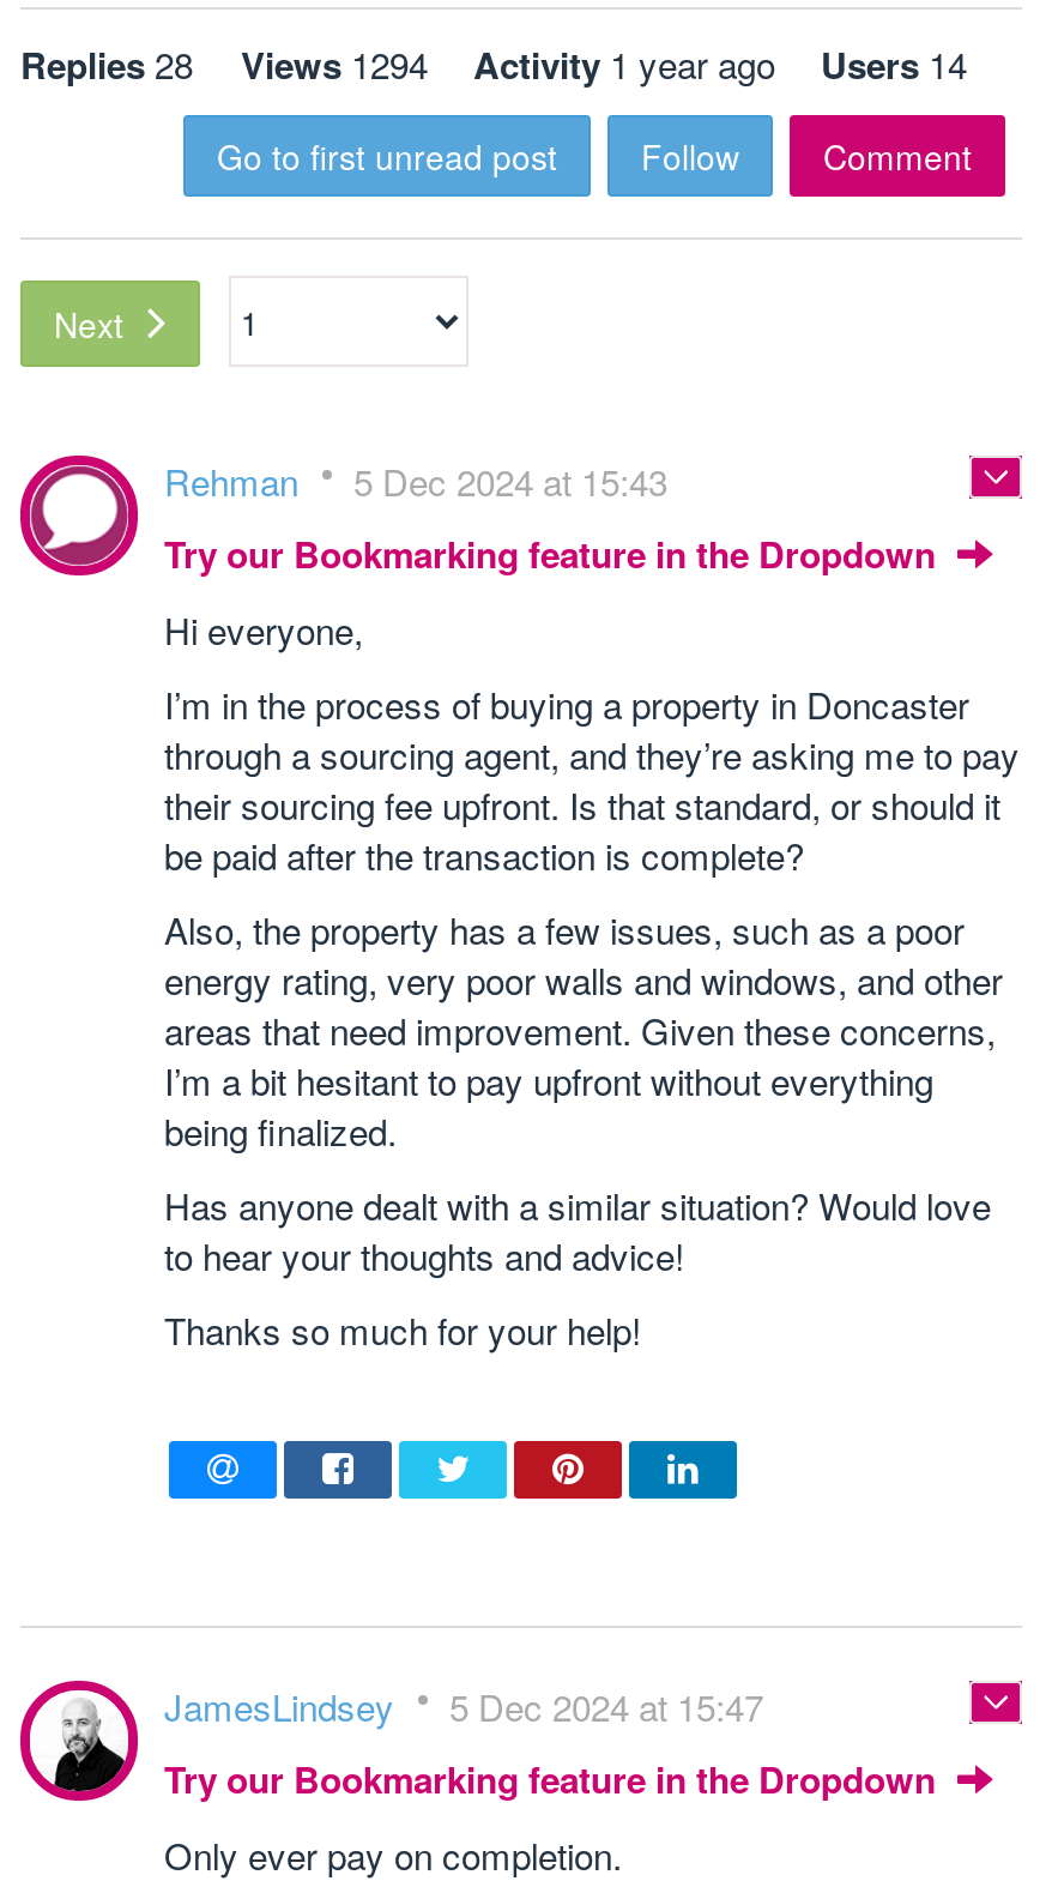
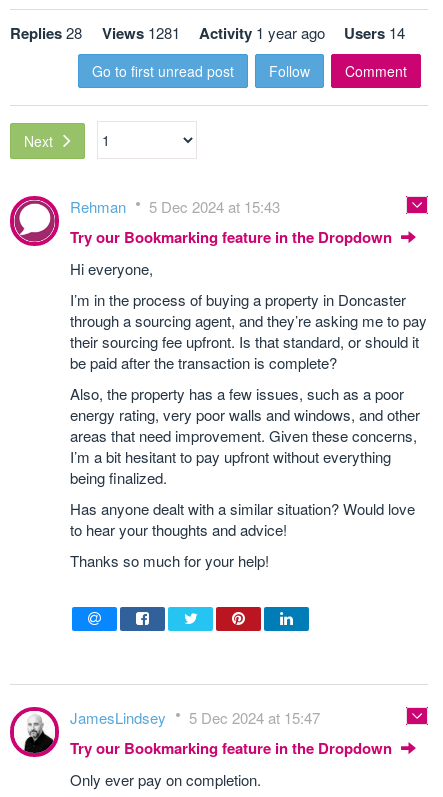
[20,38,967,91] Replies 28 Views 1294 Activity 1 year ago Users 14 -> [10,22,405,44] Replies 28 Views 1281 Activity 1 year ago Users 14

